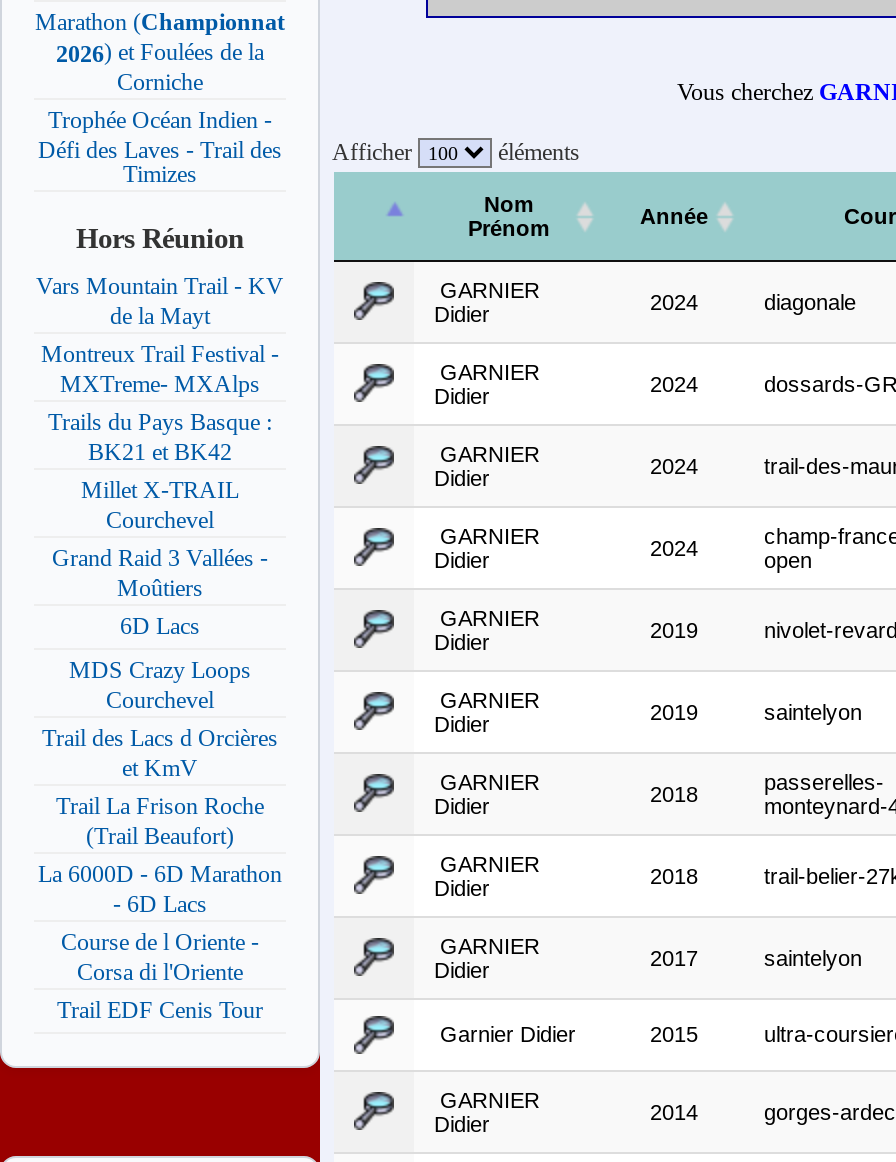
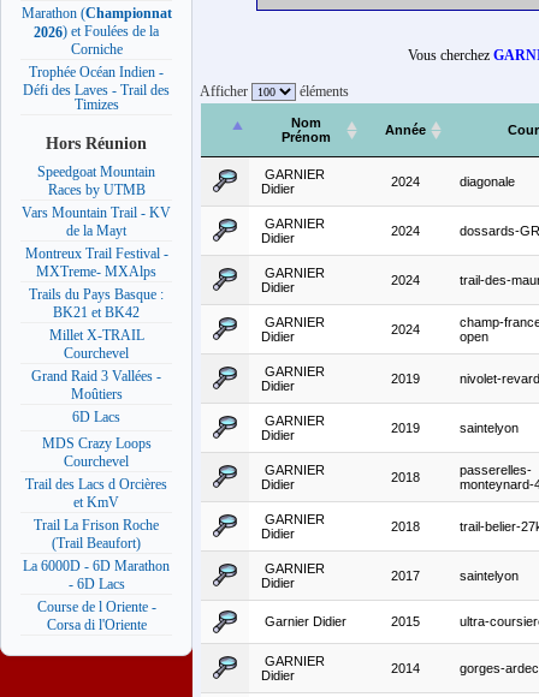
none -> [37,164,155,196] Speedgoat Mountain | Races by UTMB
moved [36,273,284,983] -> [22,205,171,631]: Vars Mountain Trail - KV | de la Mayt | Montreux Trail Festival - | ... | Course de l Oriente - | Corsa di l'Oriente
[57,997,263,1025] Trail EDF Cenis Tour -> none

